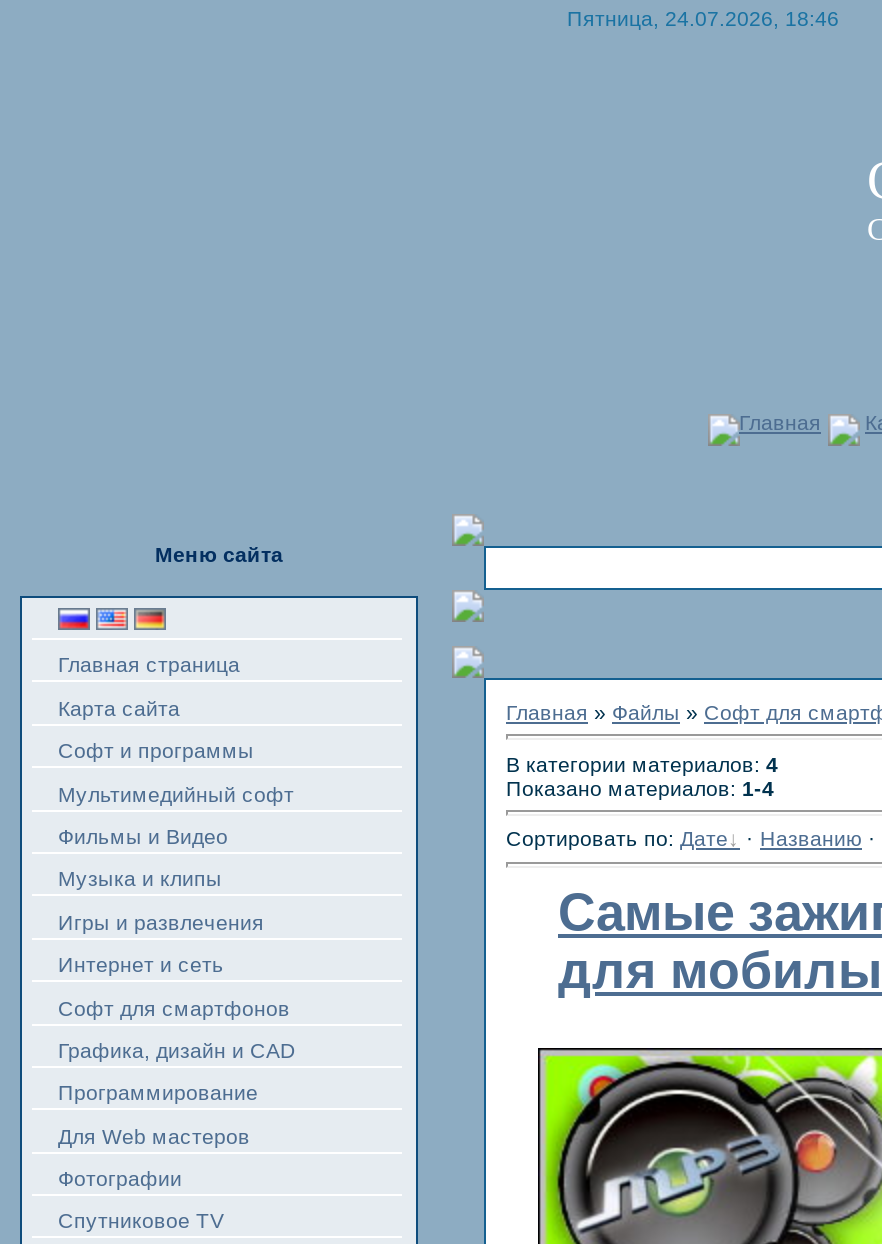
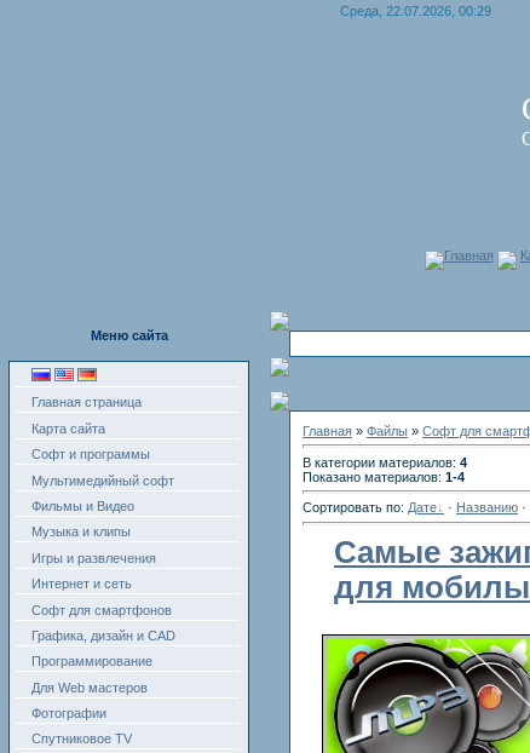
[567,6,839,30] Пятница, 24.07.2026, 18:46 -> [339,4,491,18] Среда, 22.07.2026, 00:29

